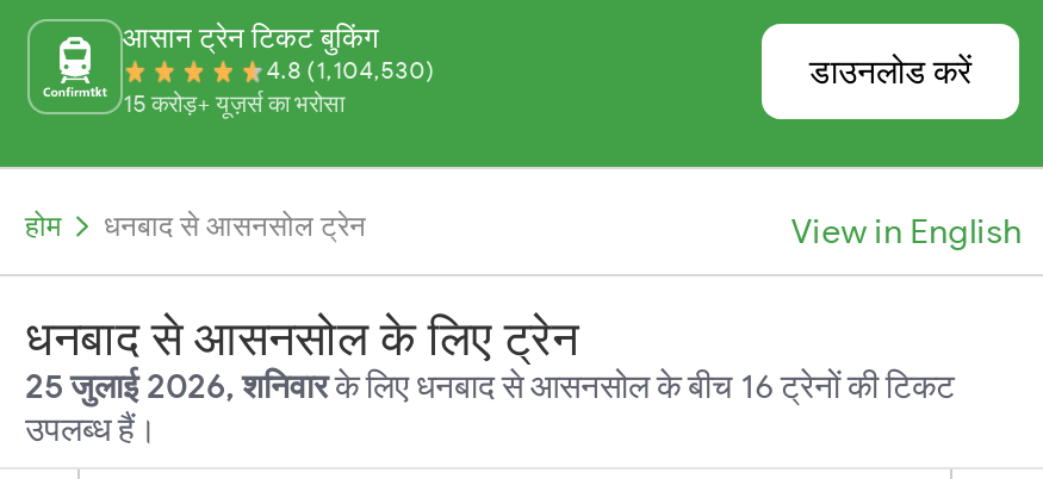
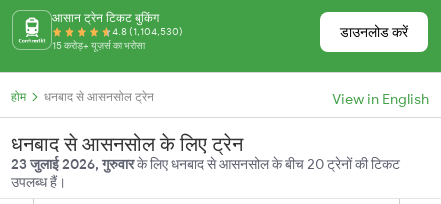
[25,365,955,408] 25 जुलाई 2026, शनिवारके लिए धनबाद से आसनसोल के बीच 16 ट्रेनों की टिकट -> [11,155,400,173] 23 जुलाई 2026, गुरुवारके लिए धनबाद से आसनसोल के बीच 20 ट्रेनों की टिकट

